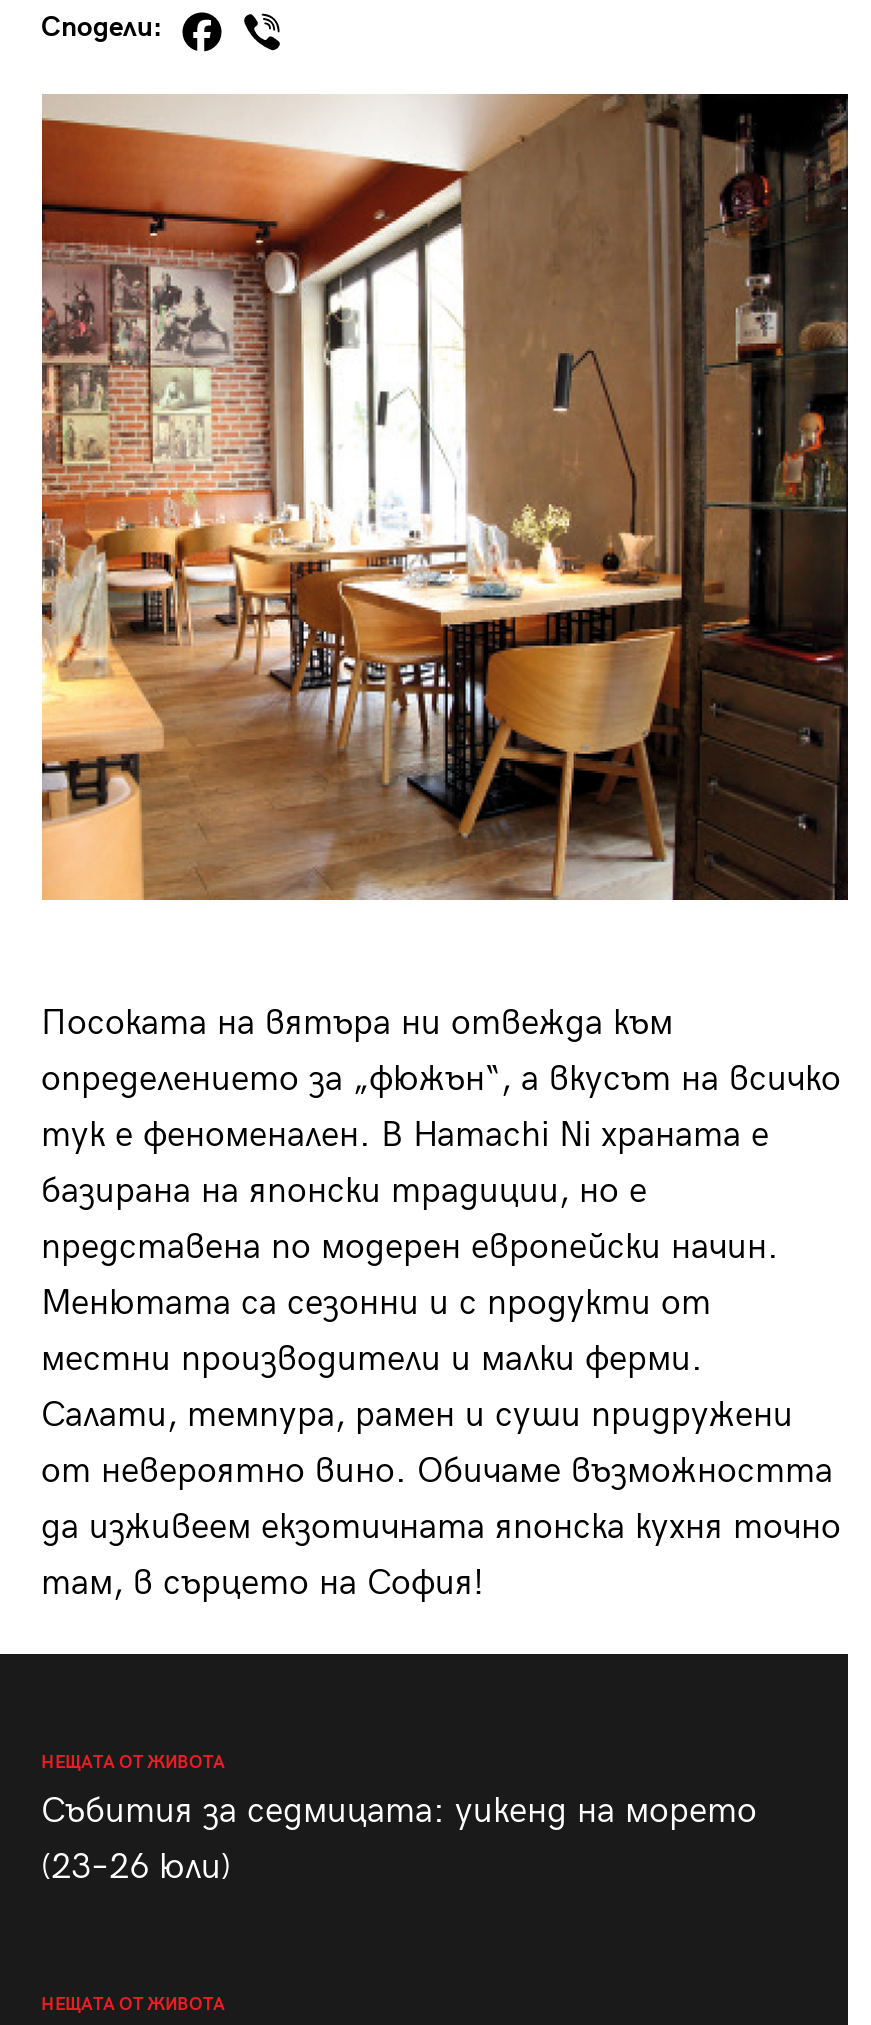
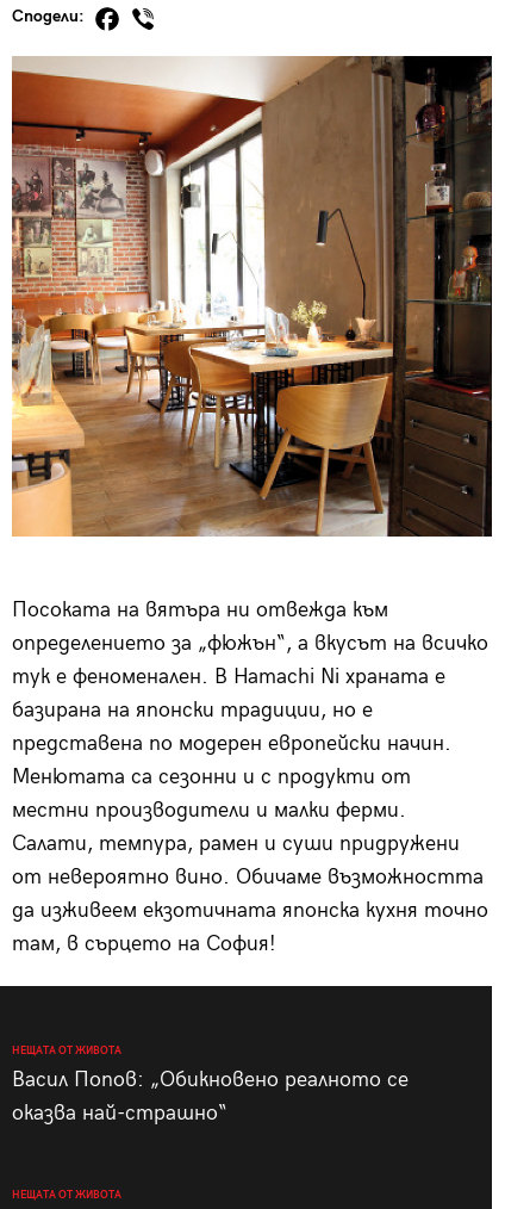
[41,1789,757,1887] Събития за седмицата: уикенд на морето | (23–26 юли) -> [11,1067,408,1125] Васил Попов: „Обикновено реалното се | оказва най-страшно“

